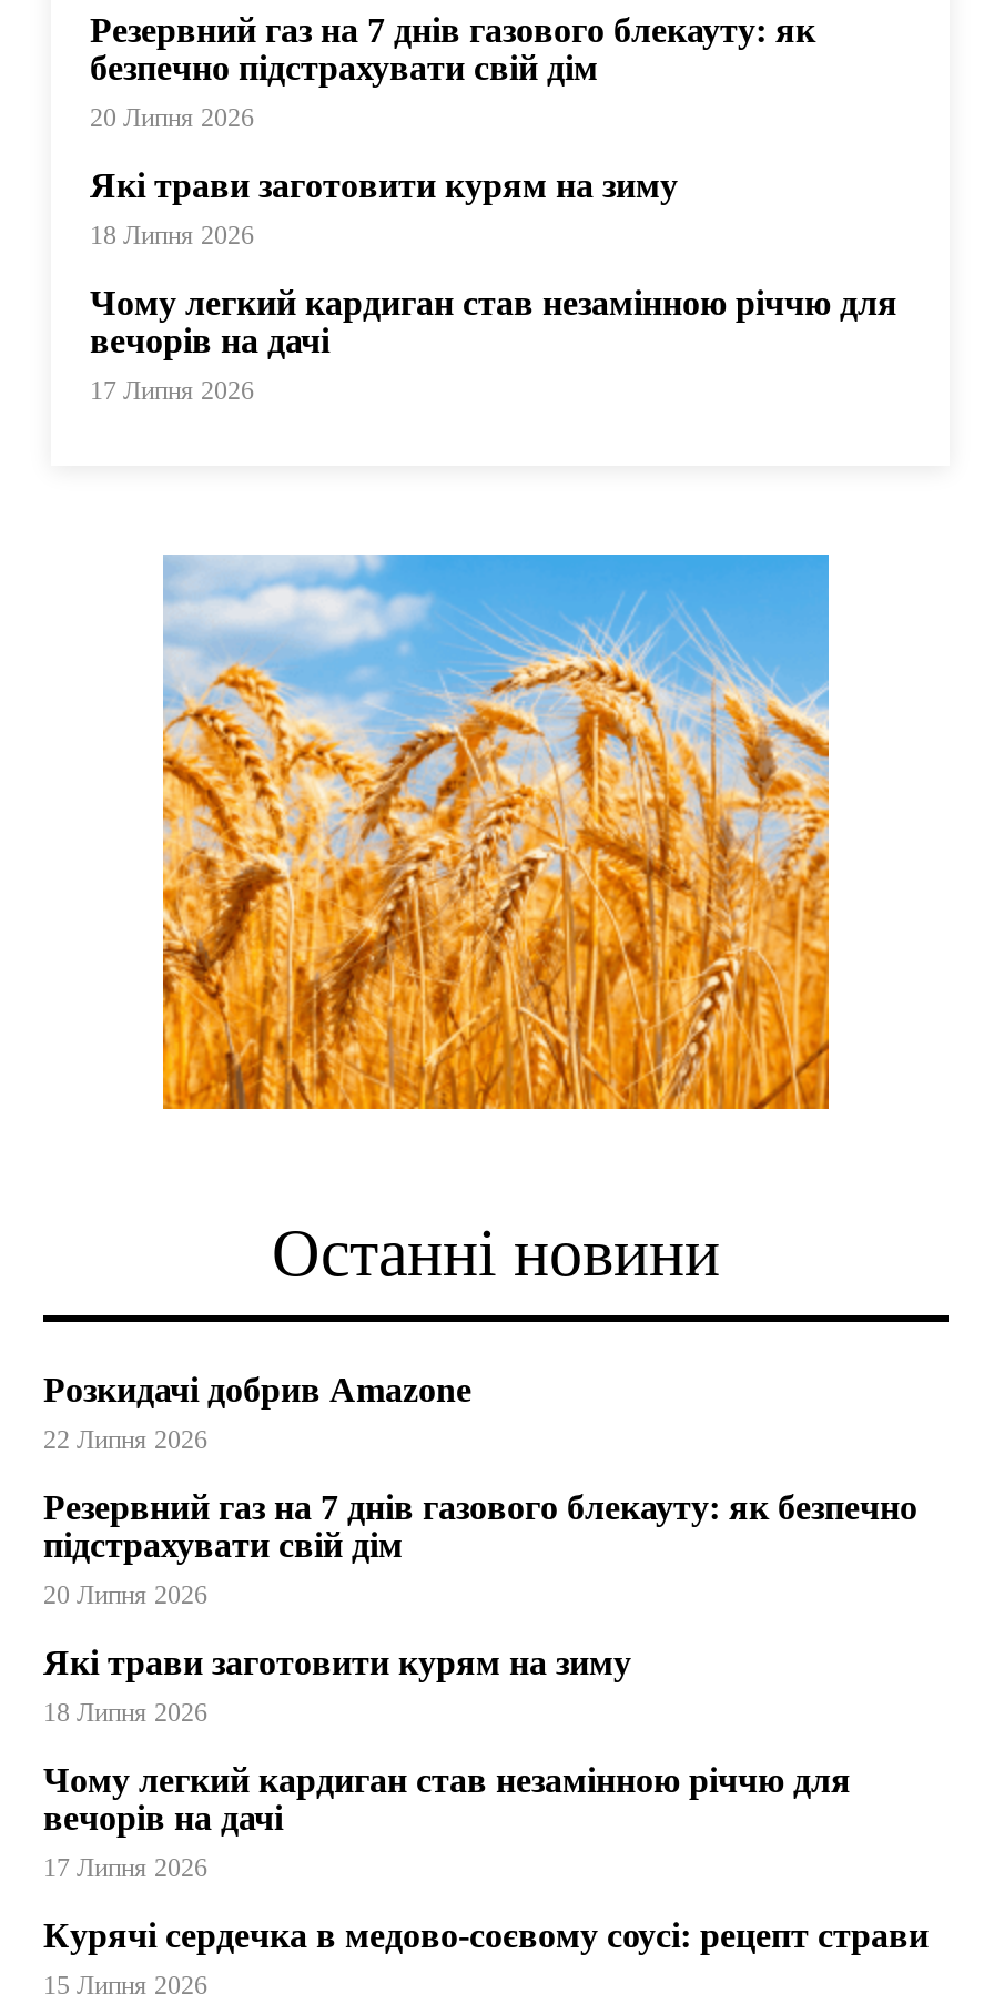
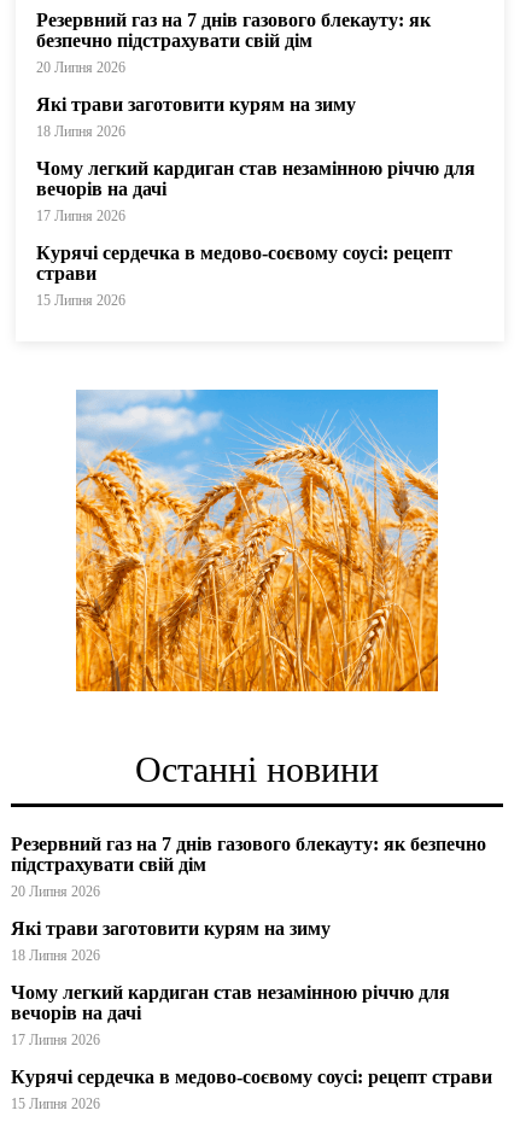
none -> [36,242,452,309] Курячі сердечка в медово-соєвому соусі: рецепт | страви | 15 Липня 2026
moved [159,552,833,1113] -> [74,388,440,694]: [image]
moved [272,1215,720,1289] -> [135,749,379,789]: Останні новини
[43,1371,471,1455] Розкидачі добрив Amazone | 22 Липня 2026 -> none

